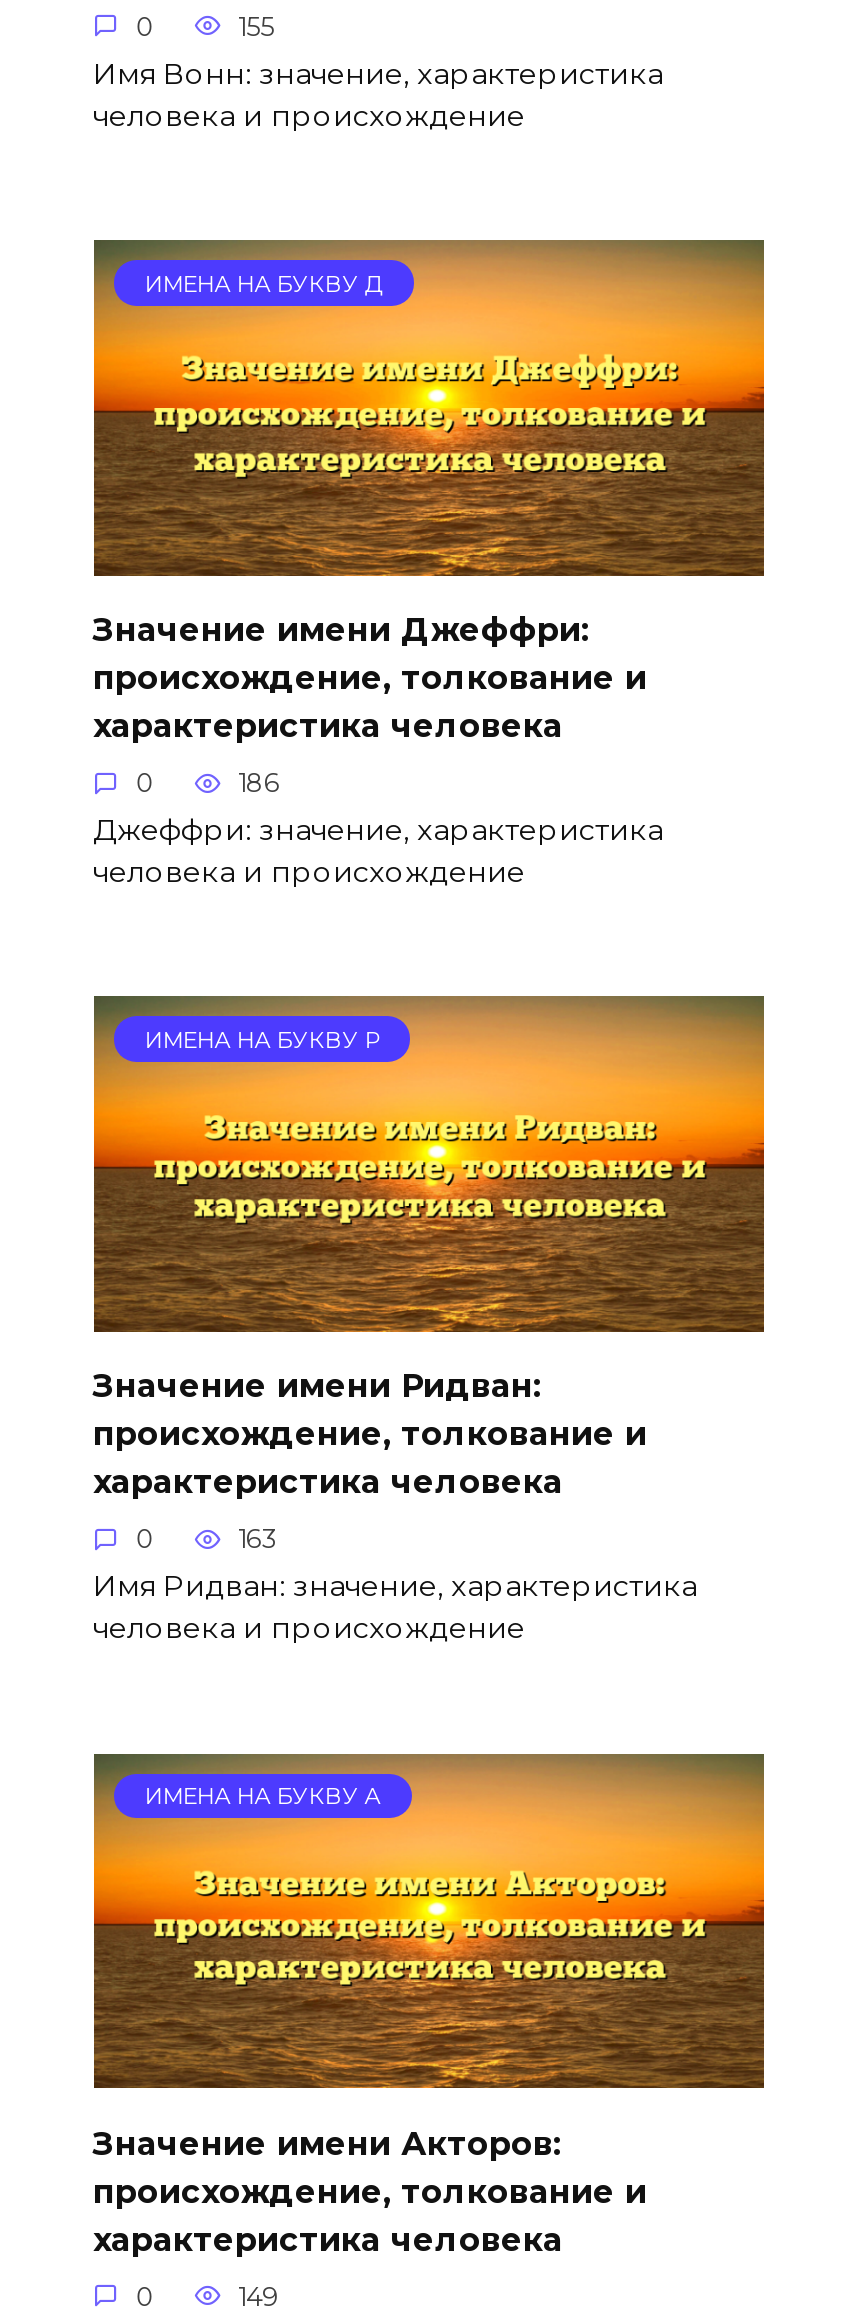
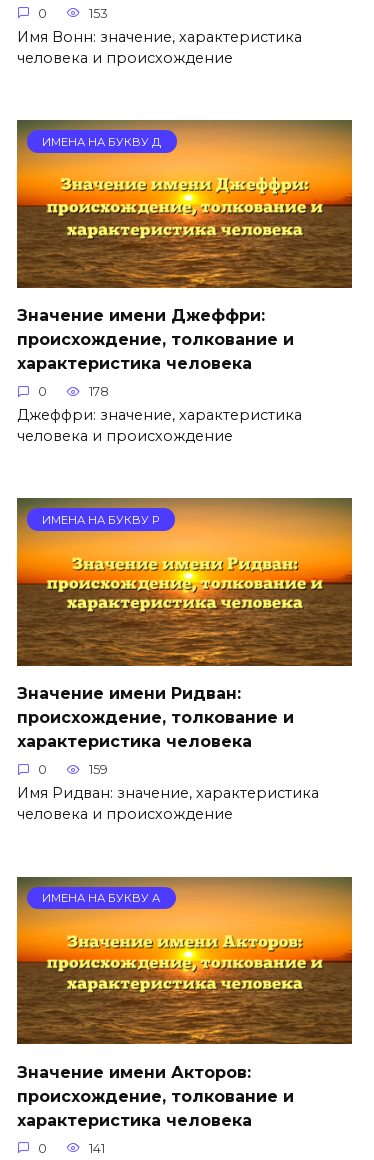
[238,12,274,42] 155 -> [89,6,108,21] 153
[238,768,280,798] 186 -> [89,384,109,399] 178
[238,1525,278,1555] 163 -> [89,762,108,777] 159
[238,2281,278,2311] 149 -> [89,1141,105,1156] 141

